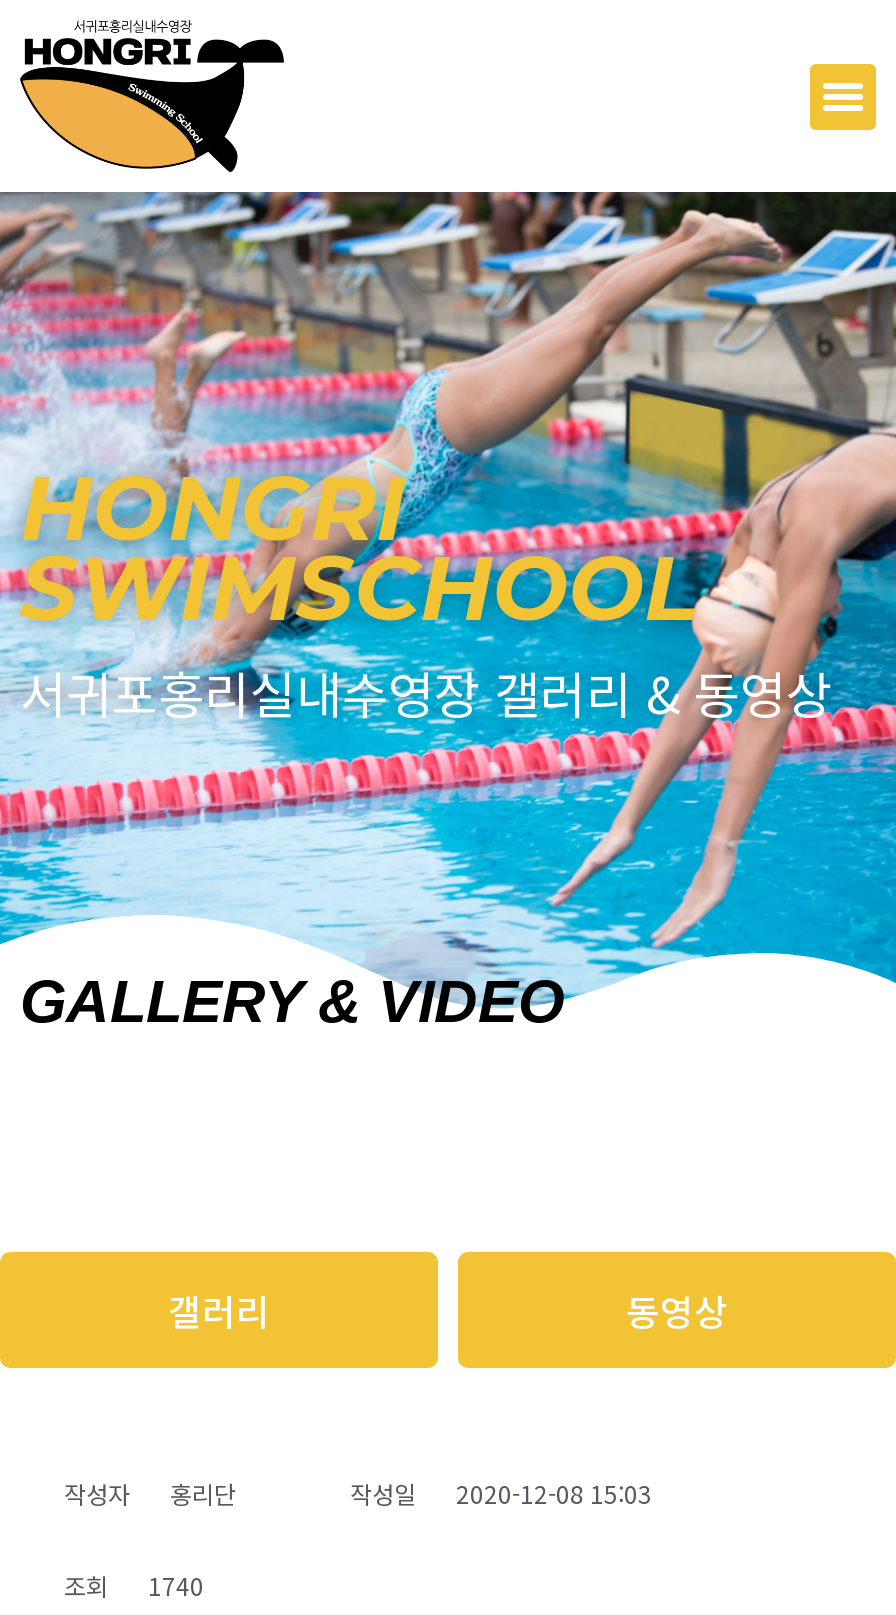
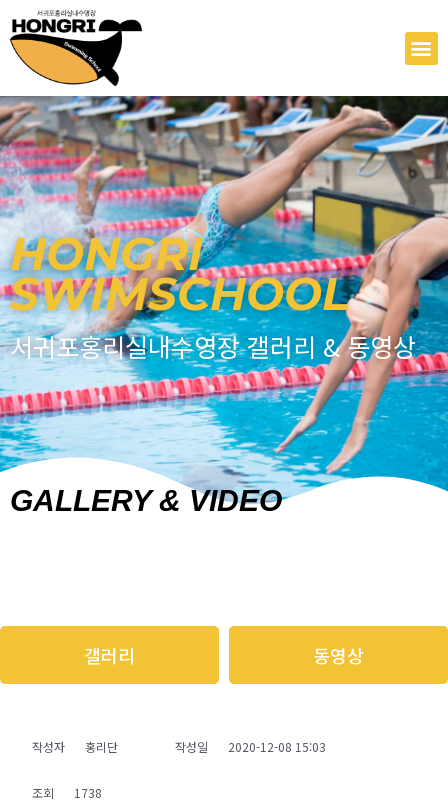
[64,1569,204,1603] 조회 1740 -> [32,784,102,801] 조회 1738

